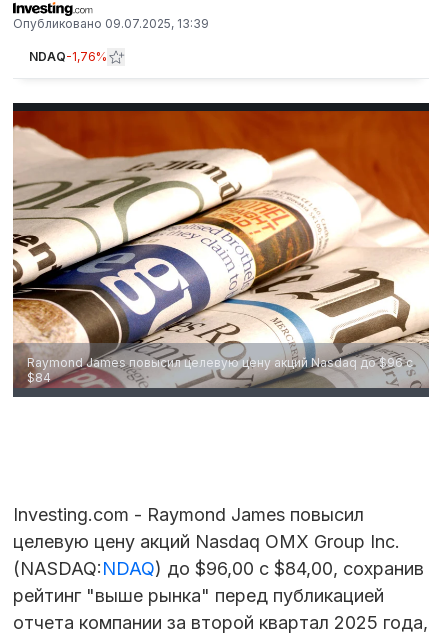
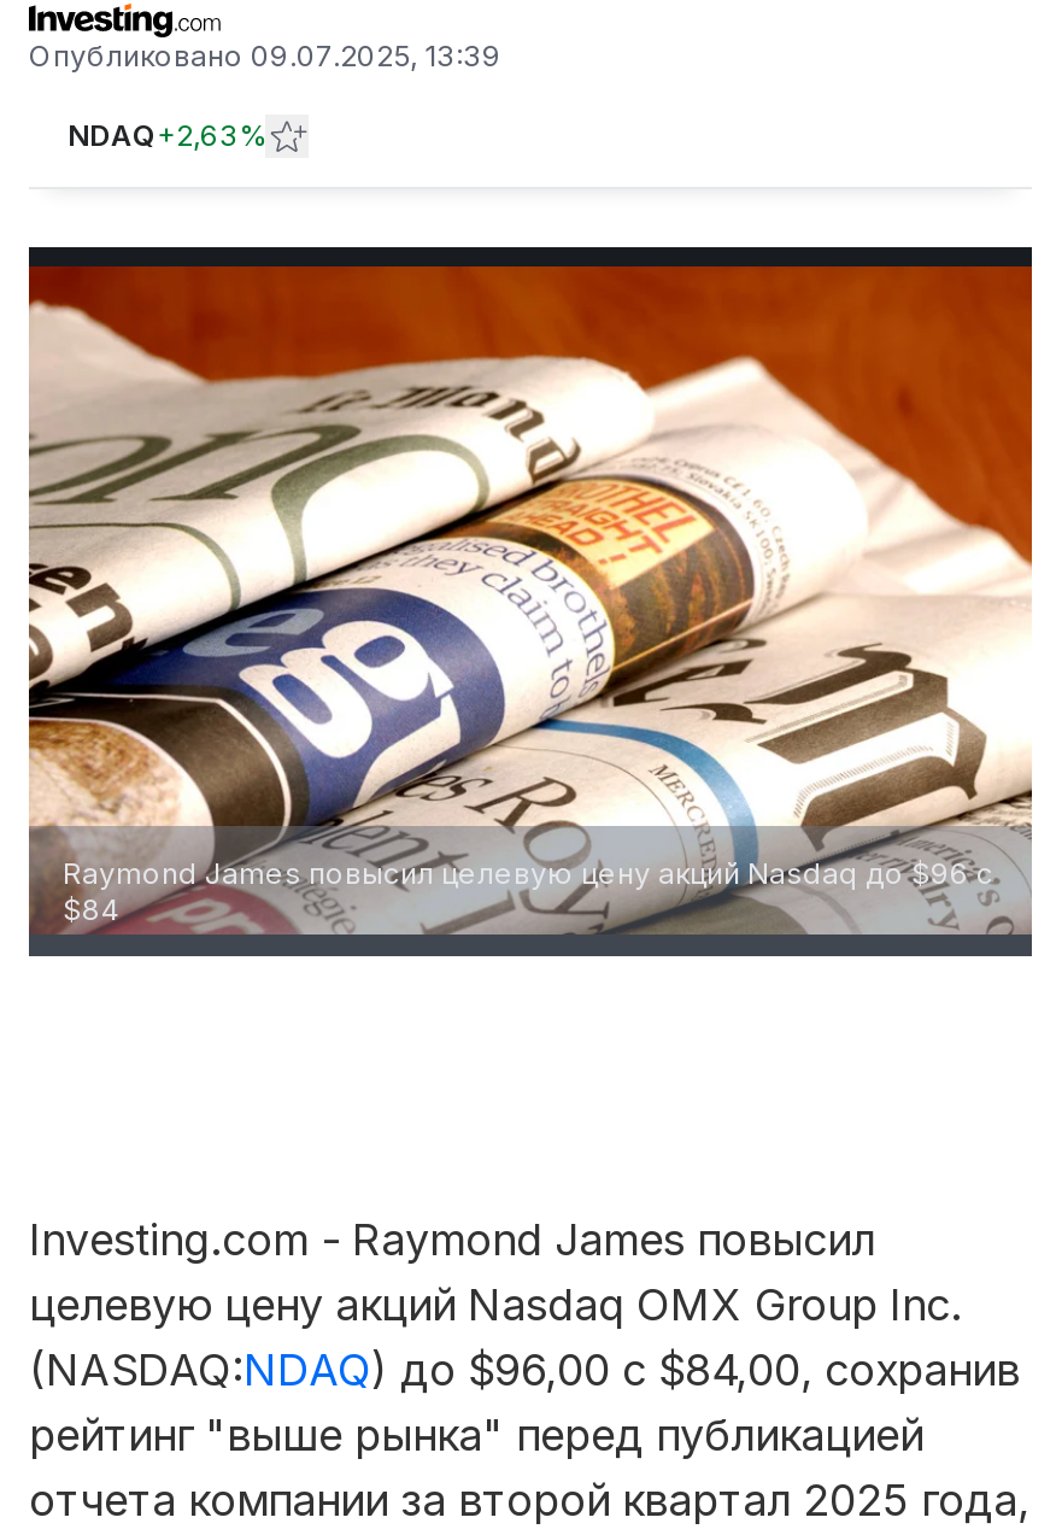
[29,49,107,64] NDAQ-1,76% -> [68,116,265,153] NDAQ+2,63%

